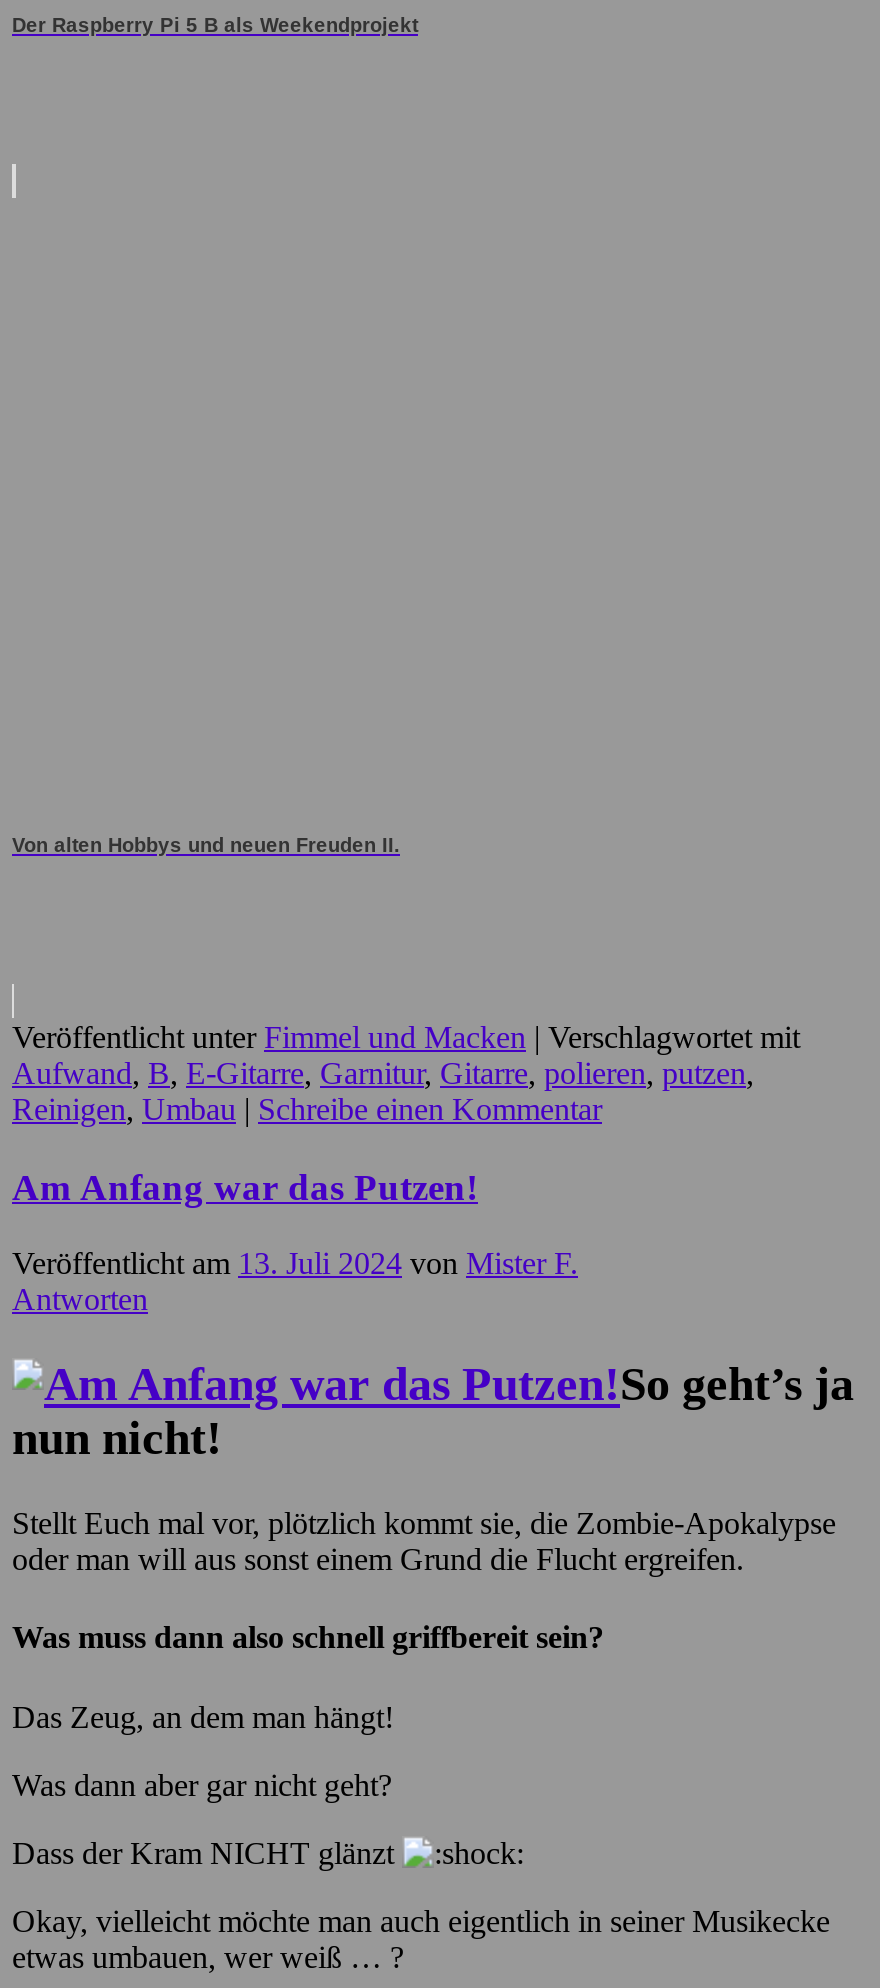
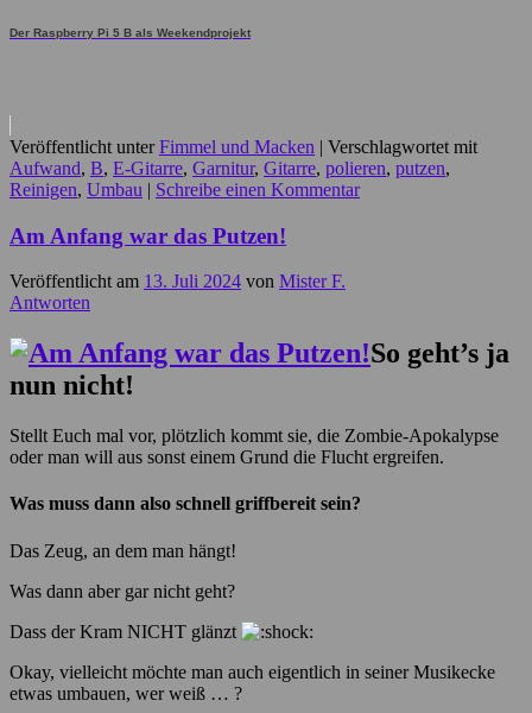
[12,834,400,856] Von alten Hobbys und neuen Freuden II. -> none

